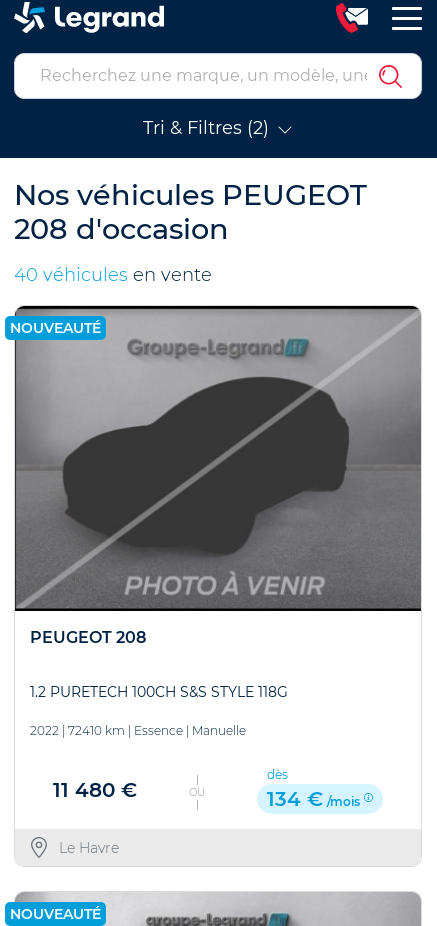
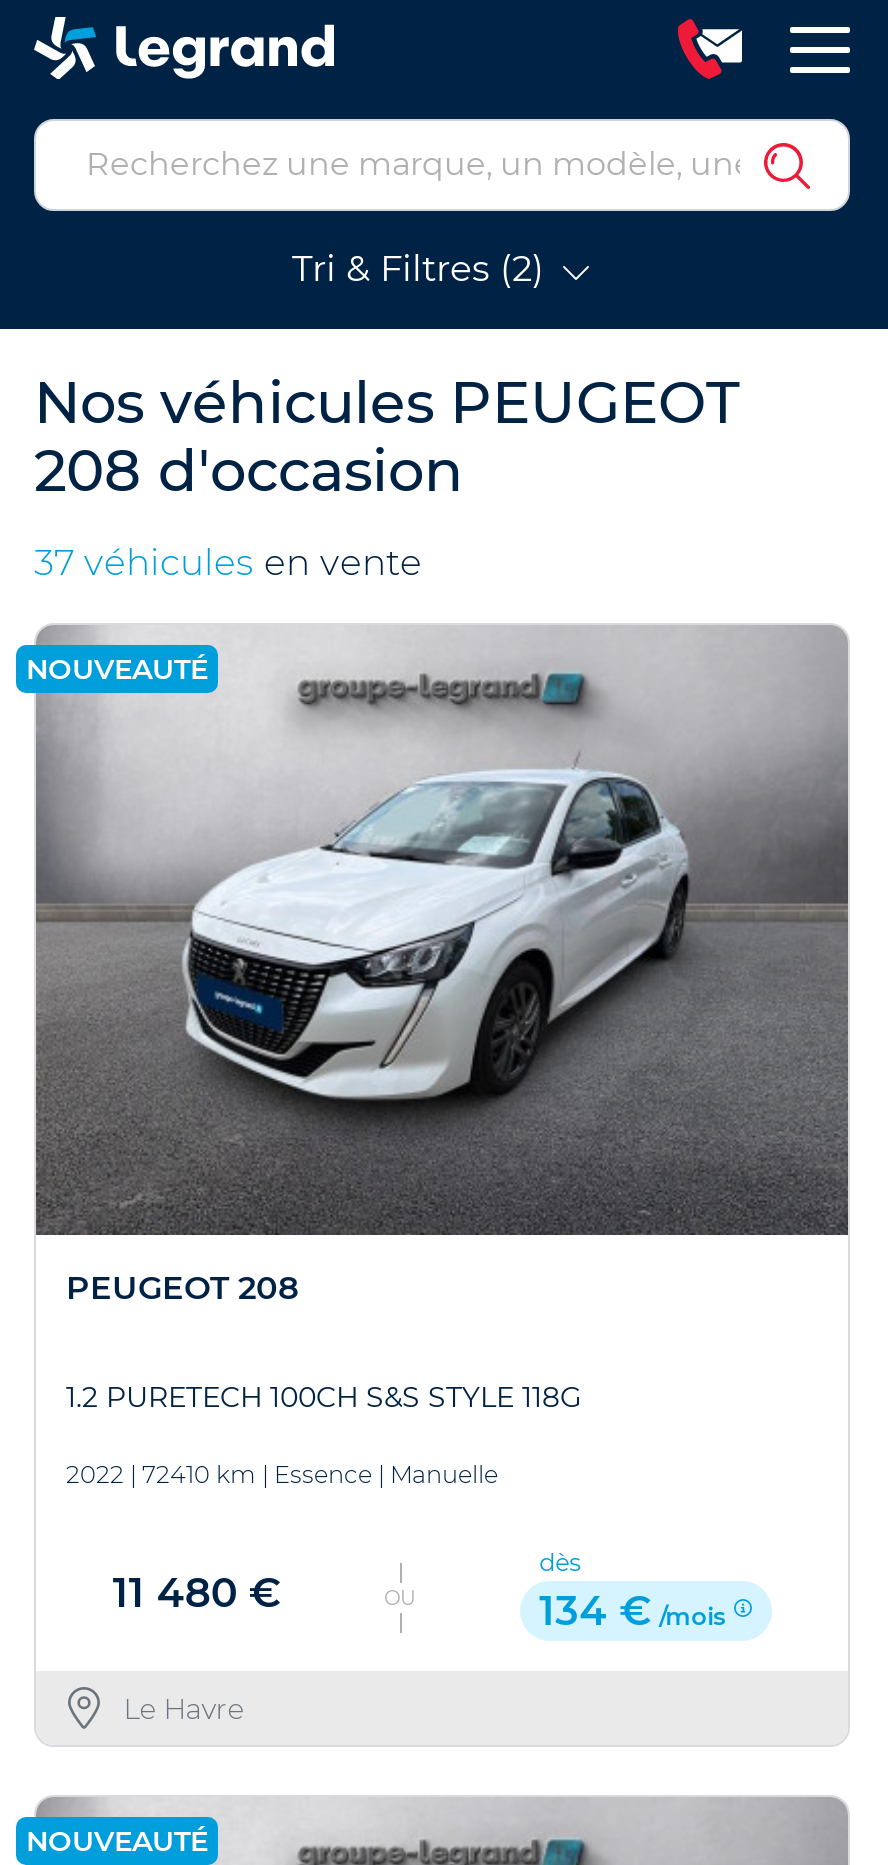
[14,264,212,286] 40 véhicules en vente -> [34,541,422,585] 37 véhicules en vente
[15,305,419,610] [image] -> [36,625,844,1235] [image]

